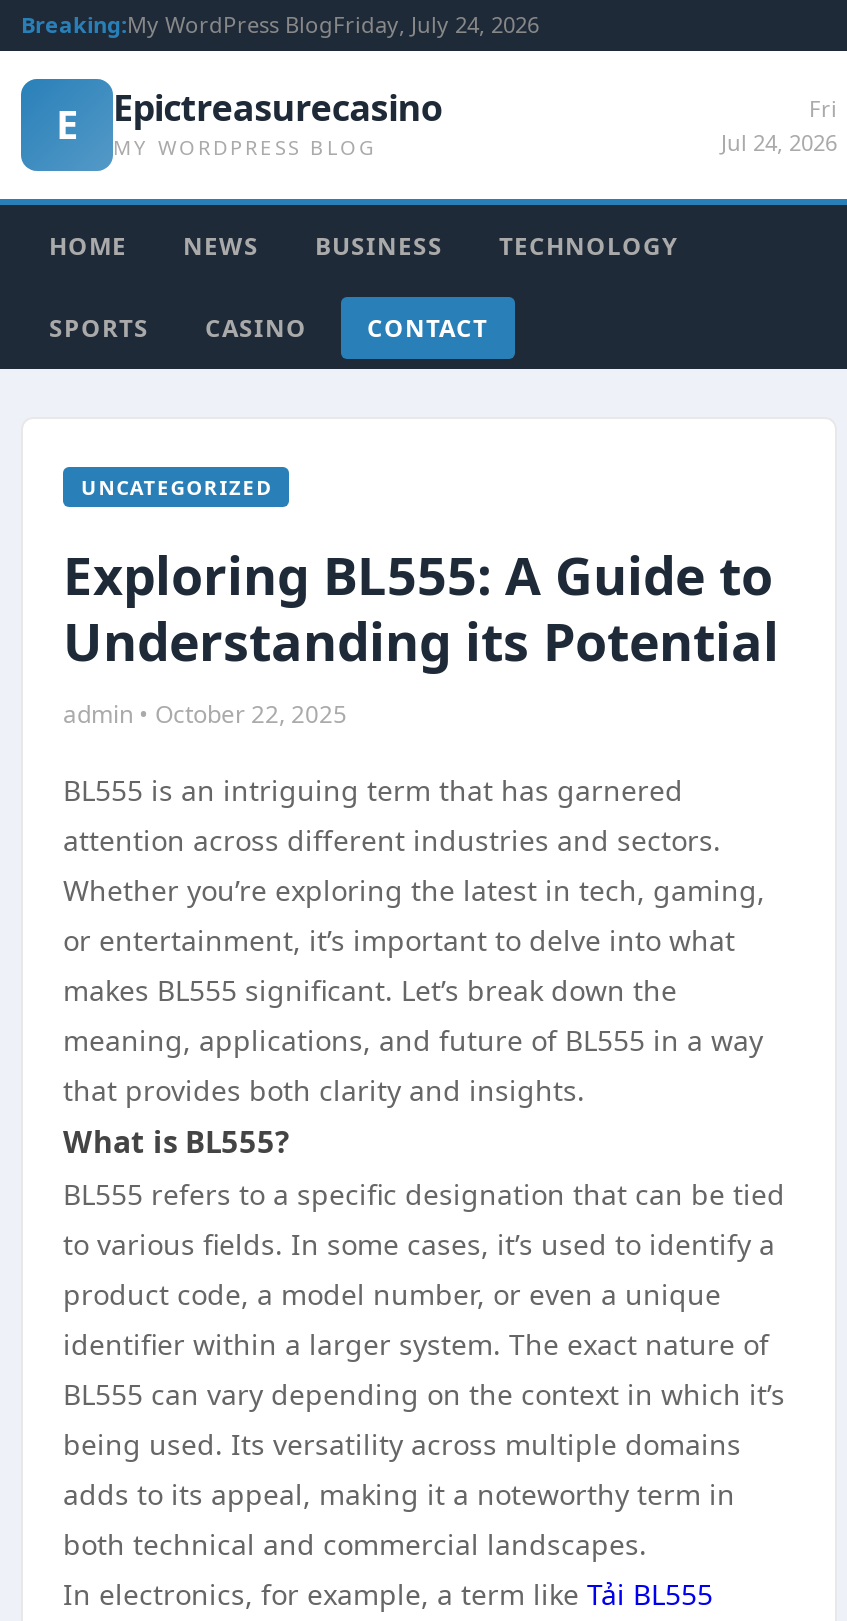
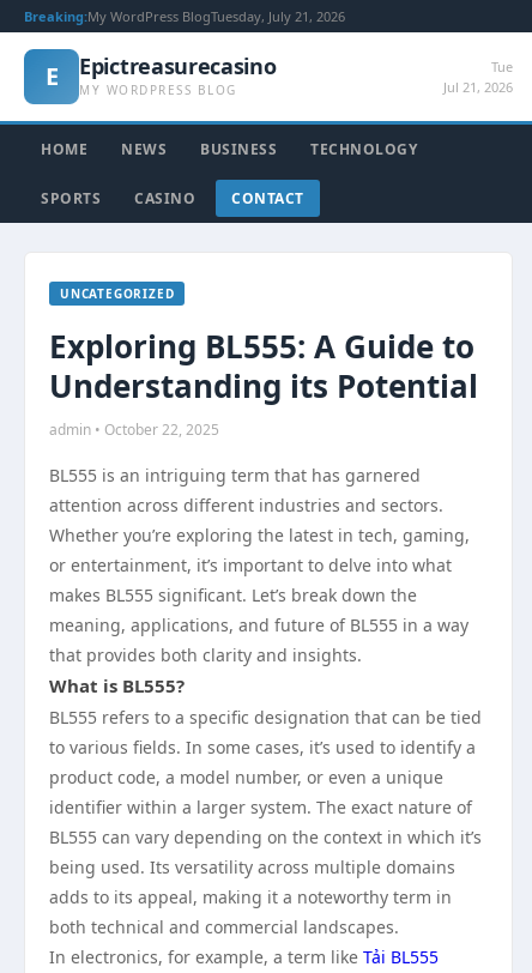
[21,9,539,39] Breaking:My WordPress BlogFriday, July 24, 2026 -> [24,7,345,25] Breaking:My WordPress BlogTuesday, July 21, 2026
[721,93,837,157] Fri | Jul 24, 2026 -> [443,58,513,96] Tue | Jul 21, 2026

